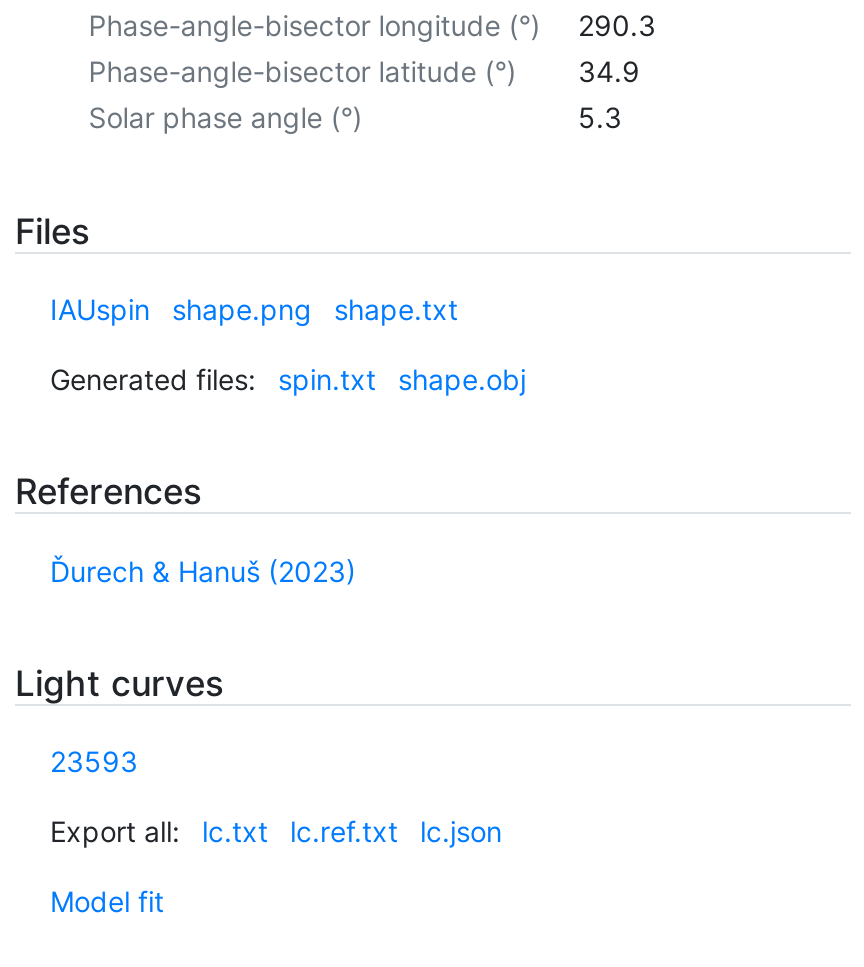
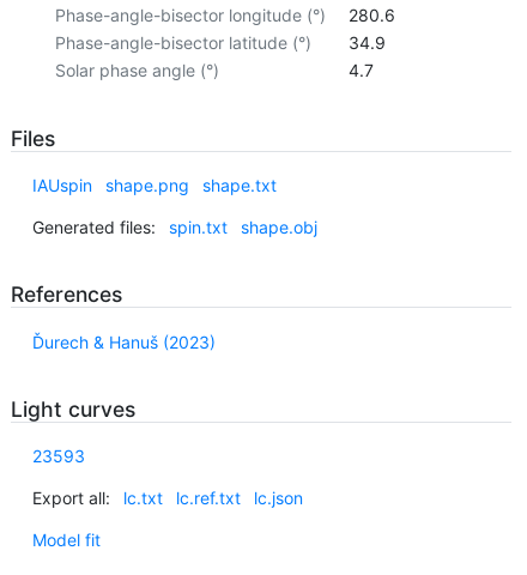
[88,8,656,42] Phase-angle-bisector longitude (°) 290.3 -> [55,5,395,25] Phase-angle-bisector longitude (°) 280.6
[578,100,622,134] 5.3 -> [348,60,373,80] 4.7

